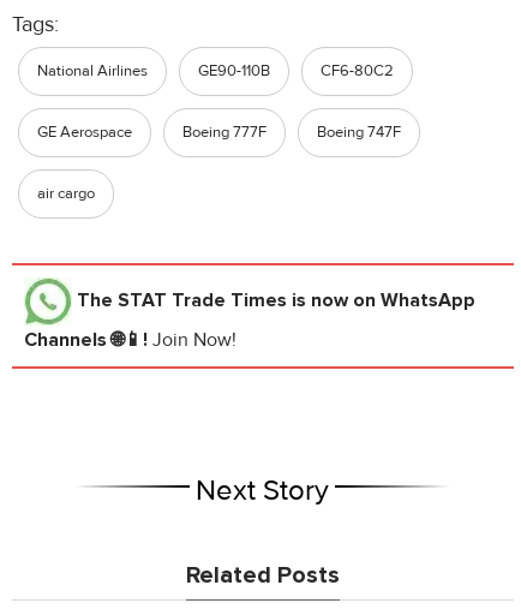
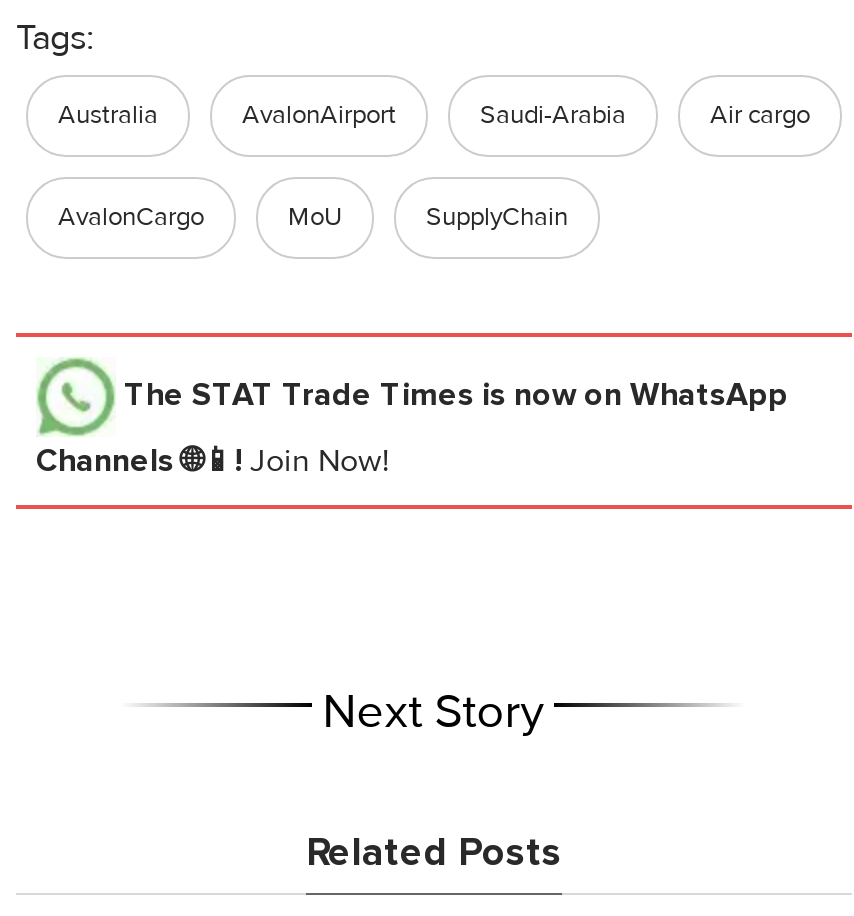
[37,62,401,203] National Airlines | GE90-110B | CF6-80C2 | GE Aerospace | Boeing 777F | Boeing 747F | air cargo -> [58,98,810,232] Australia | AvalonAirport | Saudi-Arabia | Air cargo | AvalonCargo | MoU | SupplyChain

